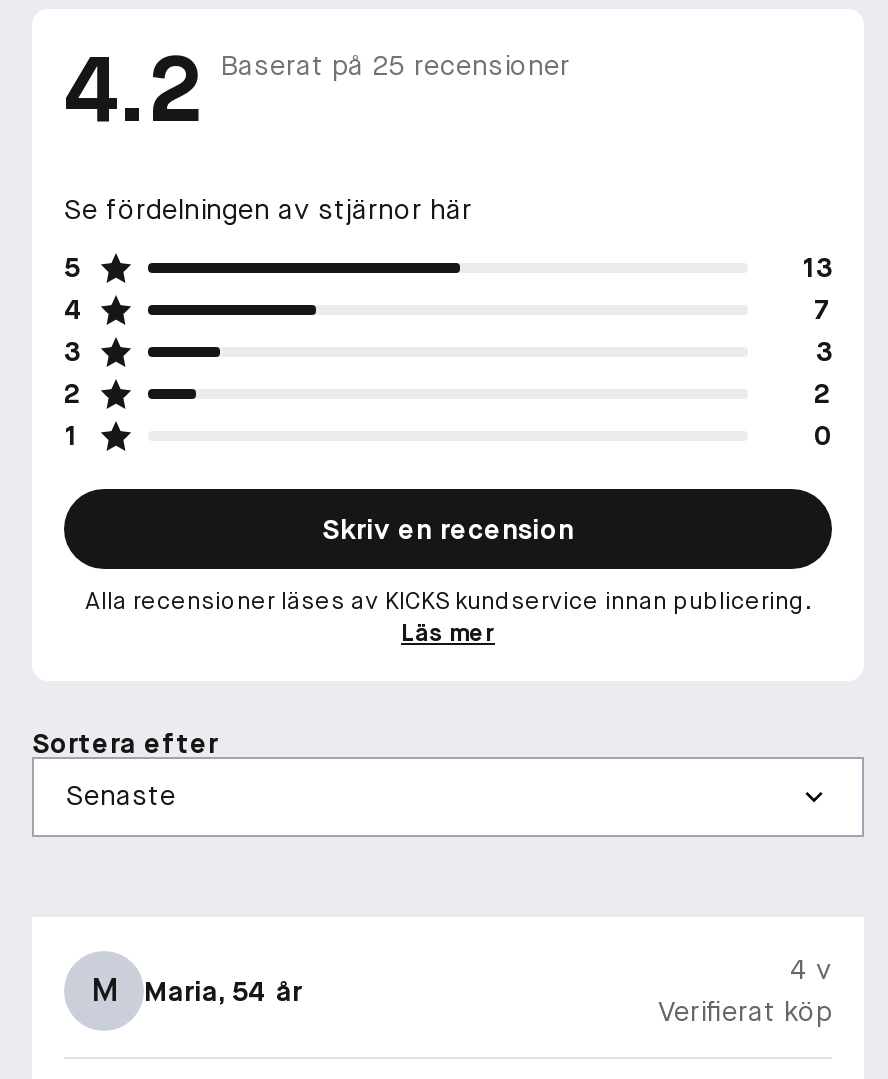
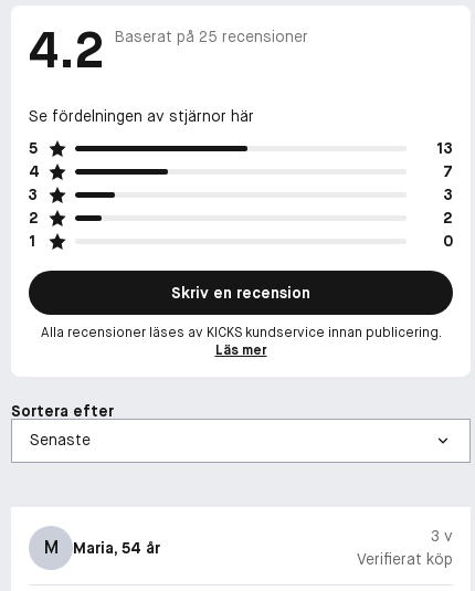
[790,951,832,987] 4 v -> [431,526,453,546] 3 v

